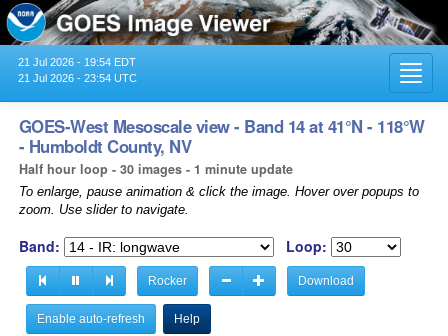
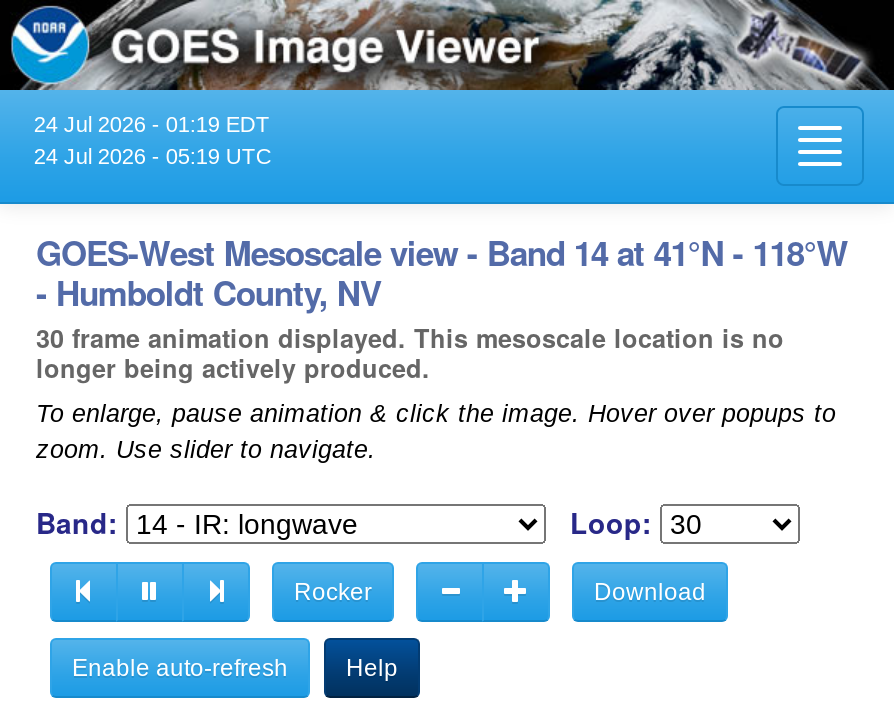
[18,56,136,68] 21 Jul 2026 - 19:54 EDT -> [34,112,270,136] 24 Jul 2026 - 01:19 EDT
[18,72,137,84] 21 Jul 2026 - 23:54 UTC -> [34,144,272,168] 24 Jul 2026 - 05:19 UTC
[19,160,293,178] Half hour loop - 30 images - 1 minute update -> [36,320,784,386] 30 frame animation displayed. This mesoscale location is no | longer being actively produced.

